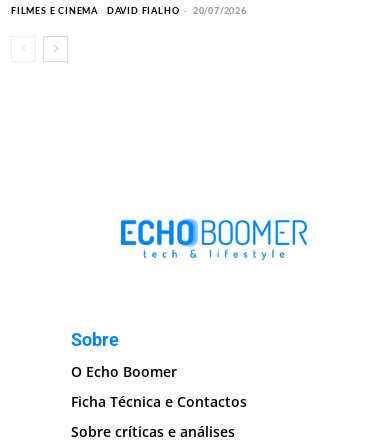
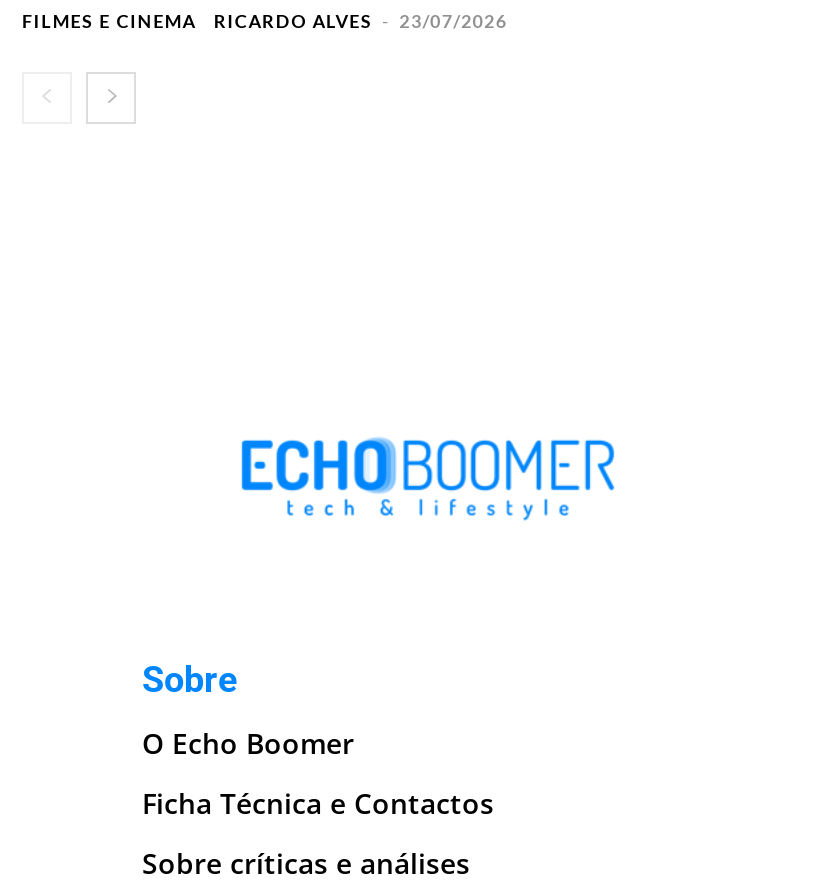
[107,5,247,16] DAVID FIALHO - 20/07/2026 -> [214,10,507,32] RICARDO ALVES - 23/07/2026

